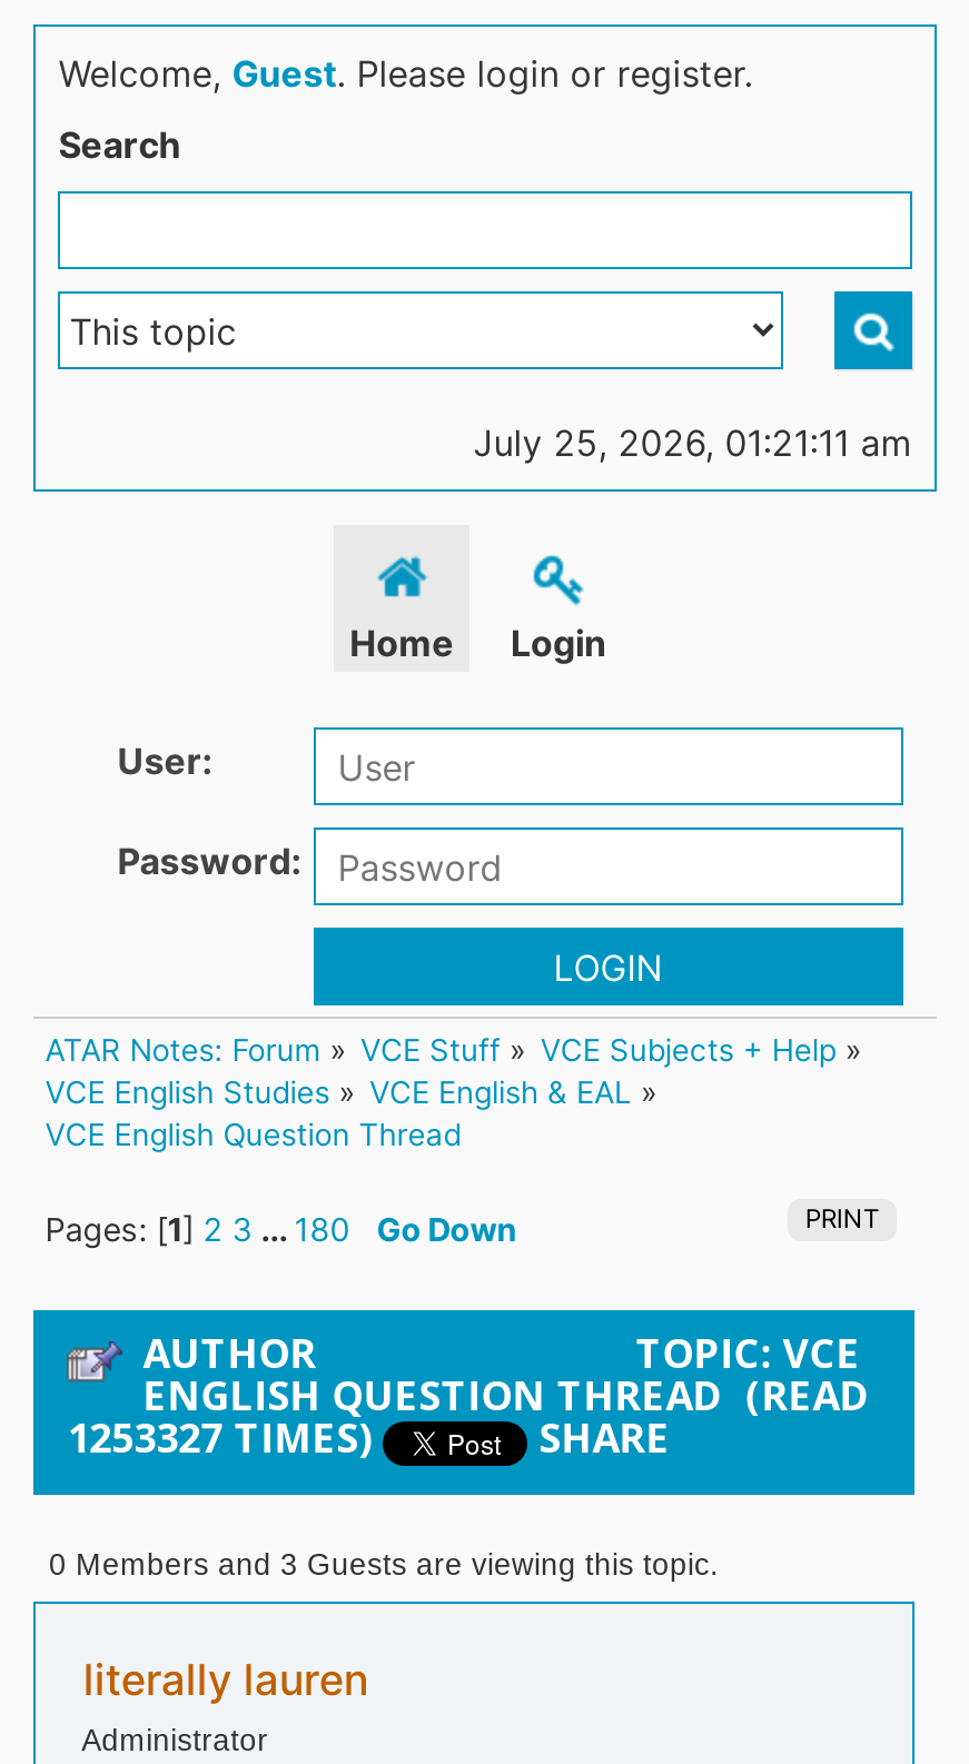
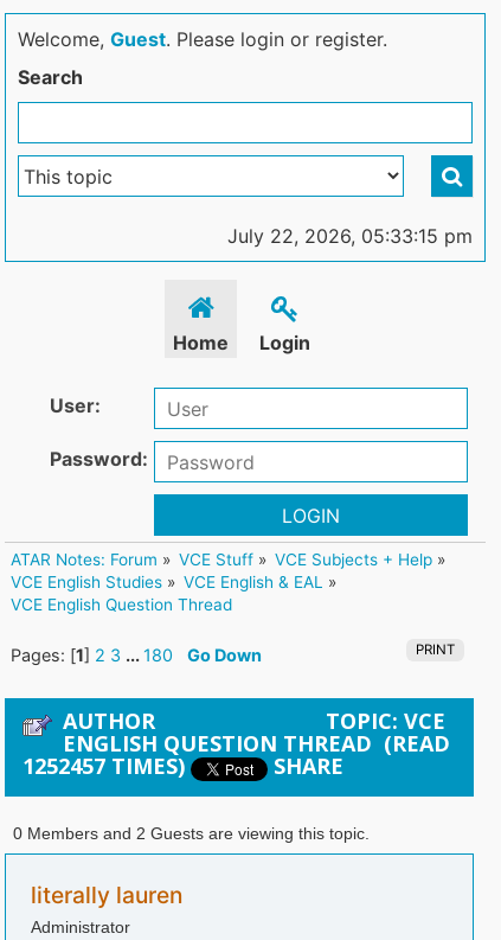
[473,420,912,465] July 25, 2026, 01:21:11 am -> [227,224,472,248] July 22, 2026, 05:33:15 pm
[67,1411,383,1465] 1253327 TIMES) -> [23,752,191,780] 1252457 TIMES)
[49,1549,719,1582] 0 Members and 3 Guests are viewing this topic. -> [13,825,370,843] 0 Members and 2 Guests are viewing this topic.

